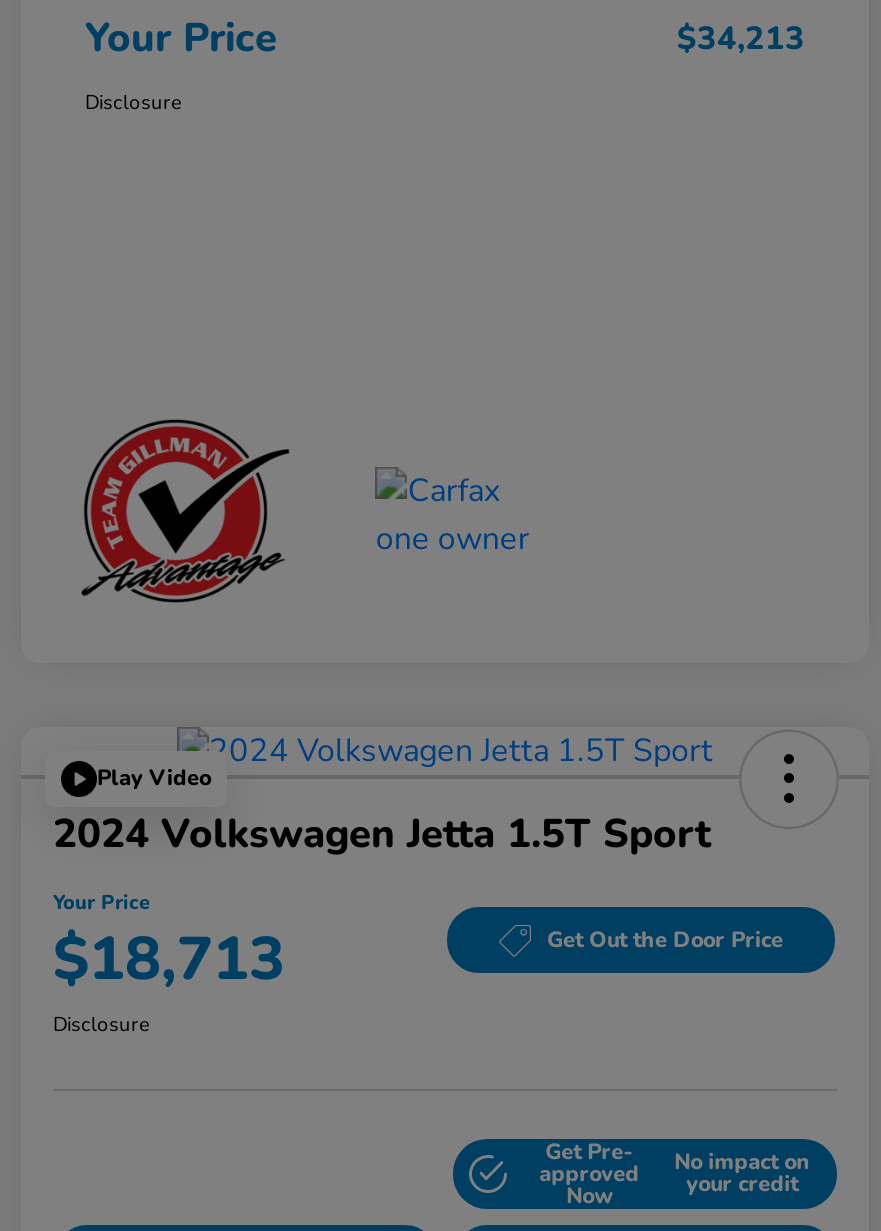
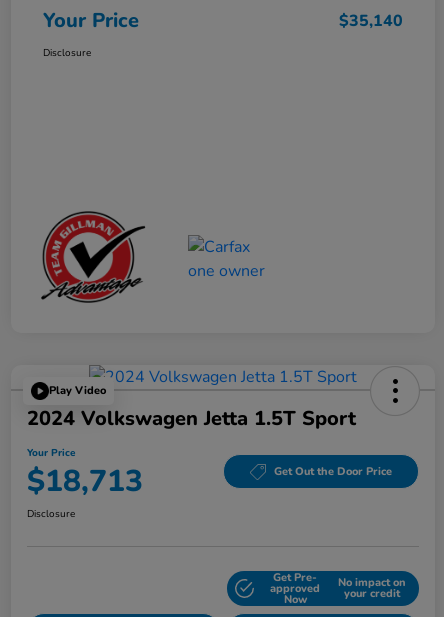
[677,17,805,61] $34,213 -> [339,10,403,32] $35,140

